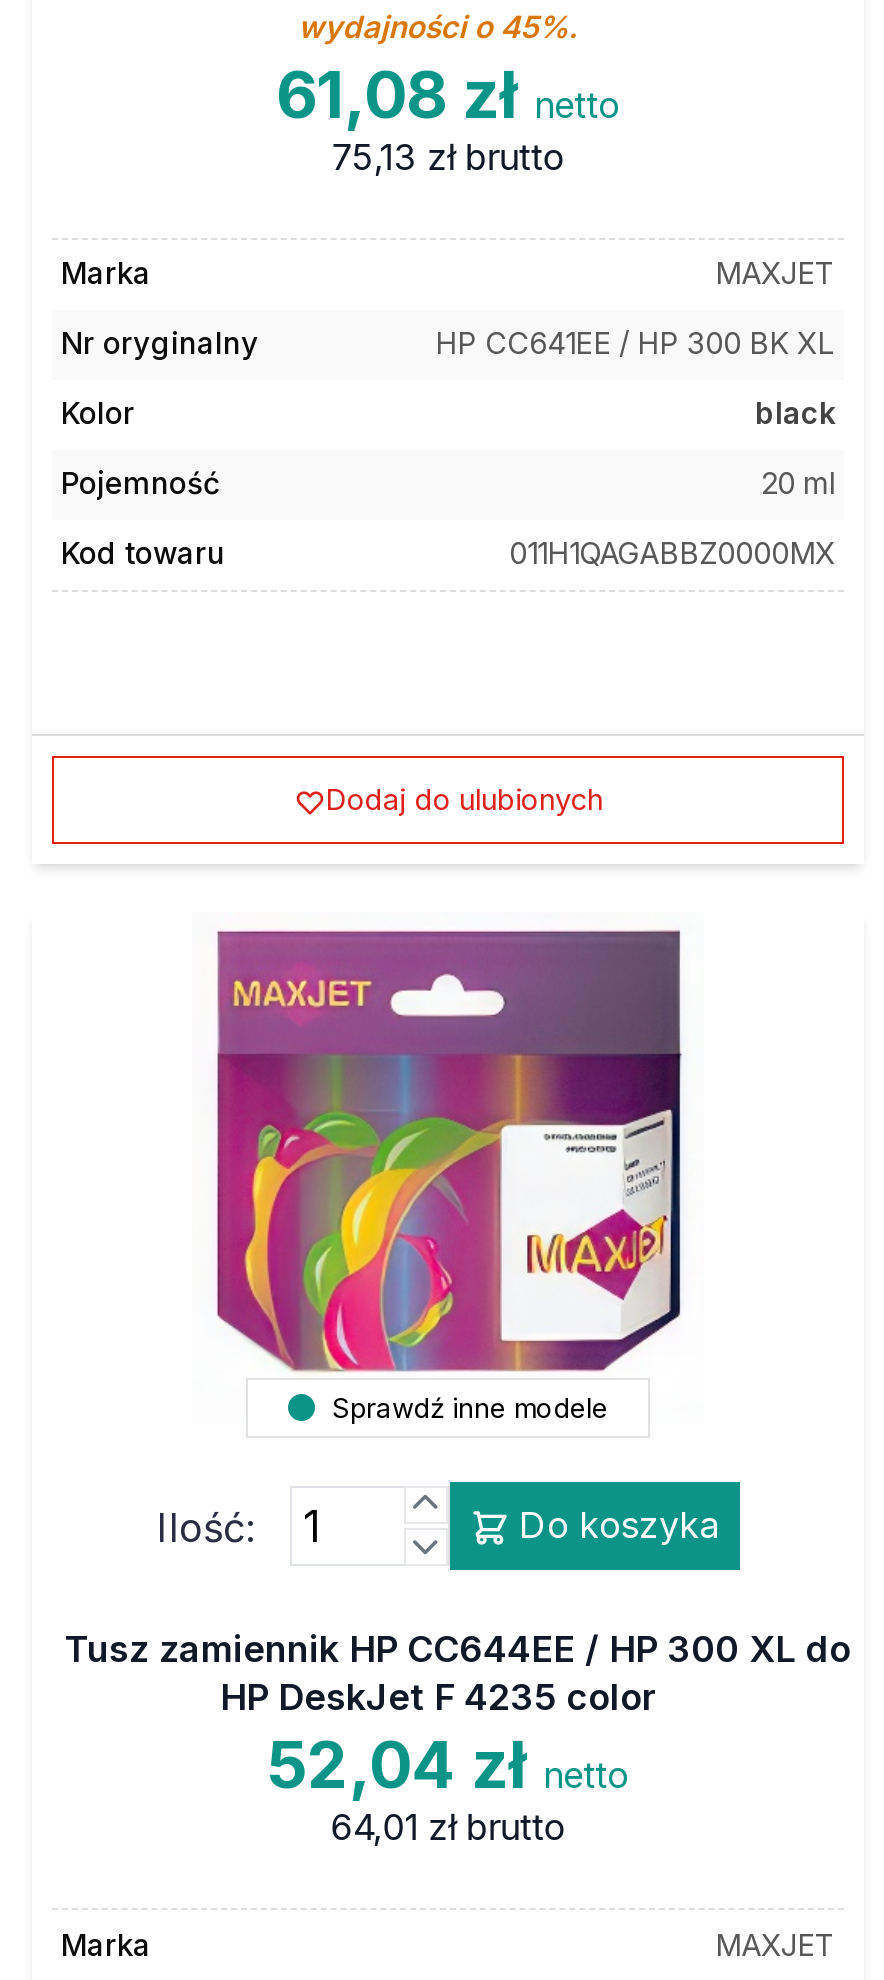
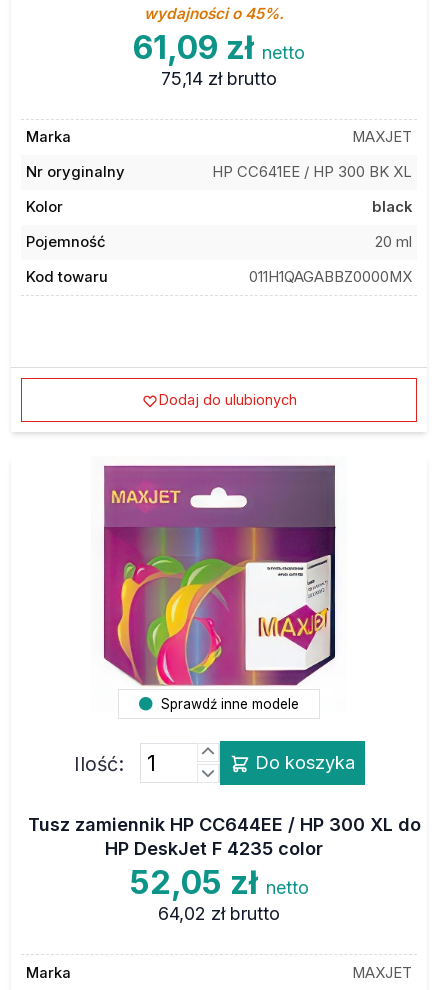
[276,55,620,133] 61,08 zł netto -> [133,27,305,66] 61,09 zł netto
[332,135,564,177] 75,13 zł brutto -> [161,67,277,88] 75,14 zł brutto
[267,1726,629,1804] 52,04 zł netto -> [129,863,308,902] 52,05 zł netto
[330,1806,566,1848] 64,01 zł brutto -> [158,903,280,924] 64,02 zł brutto

